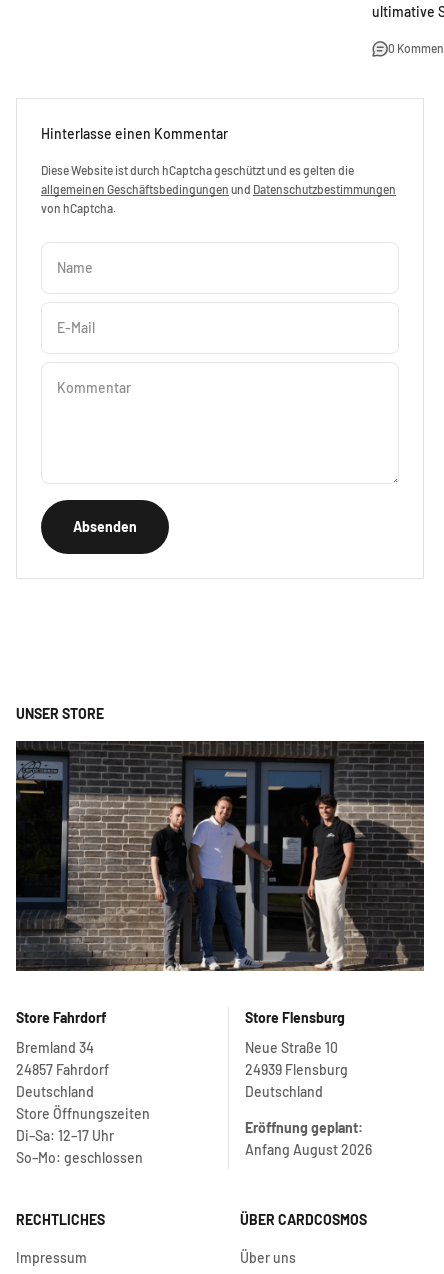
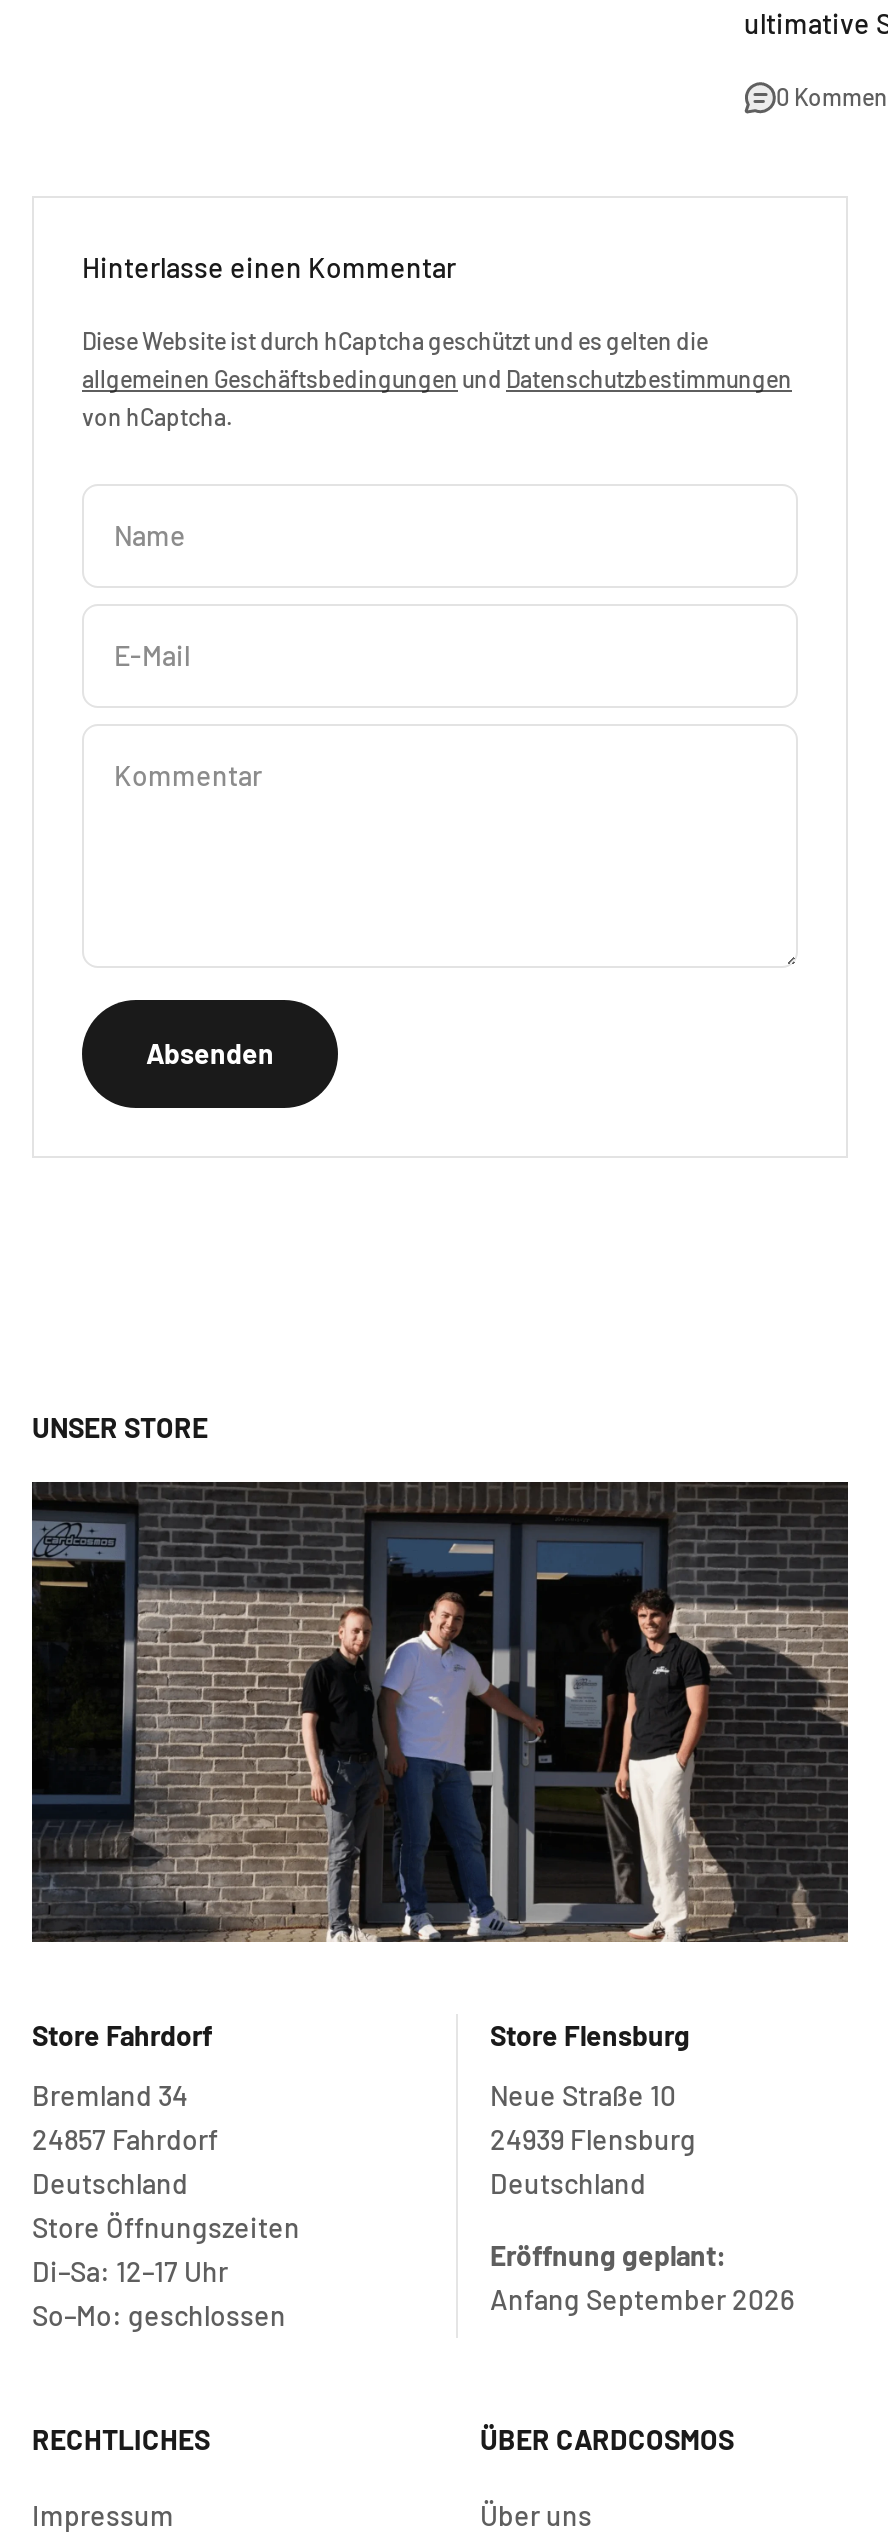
[245,1141,372,1158] Anfang August 2026 -> [490,2282,794,2316] Anfang September 2026

